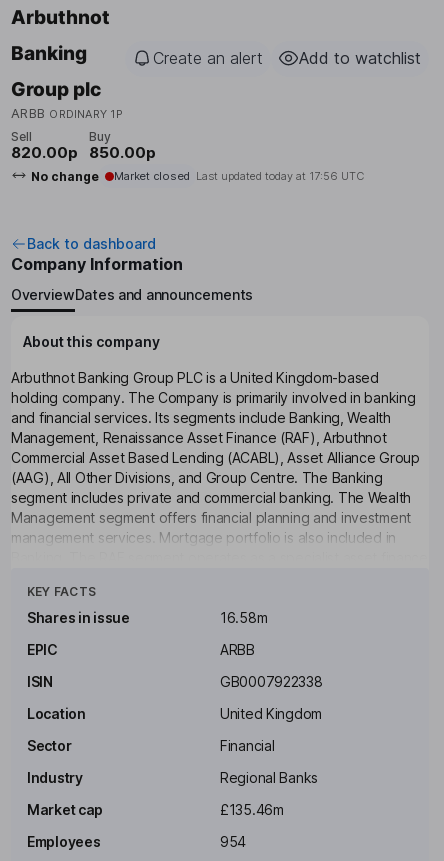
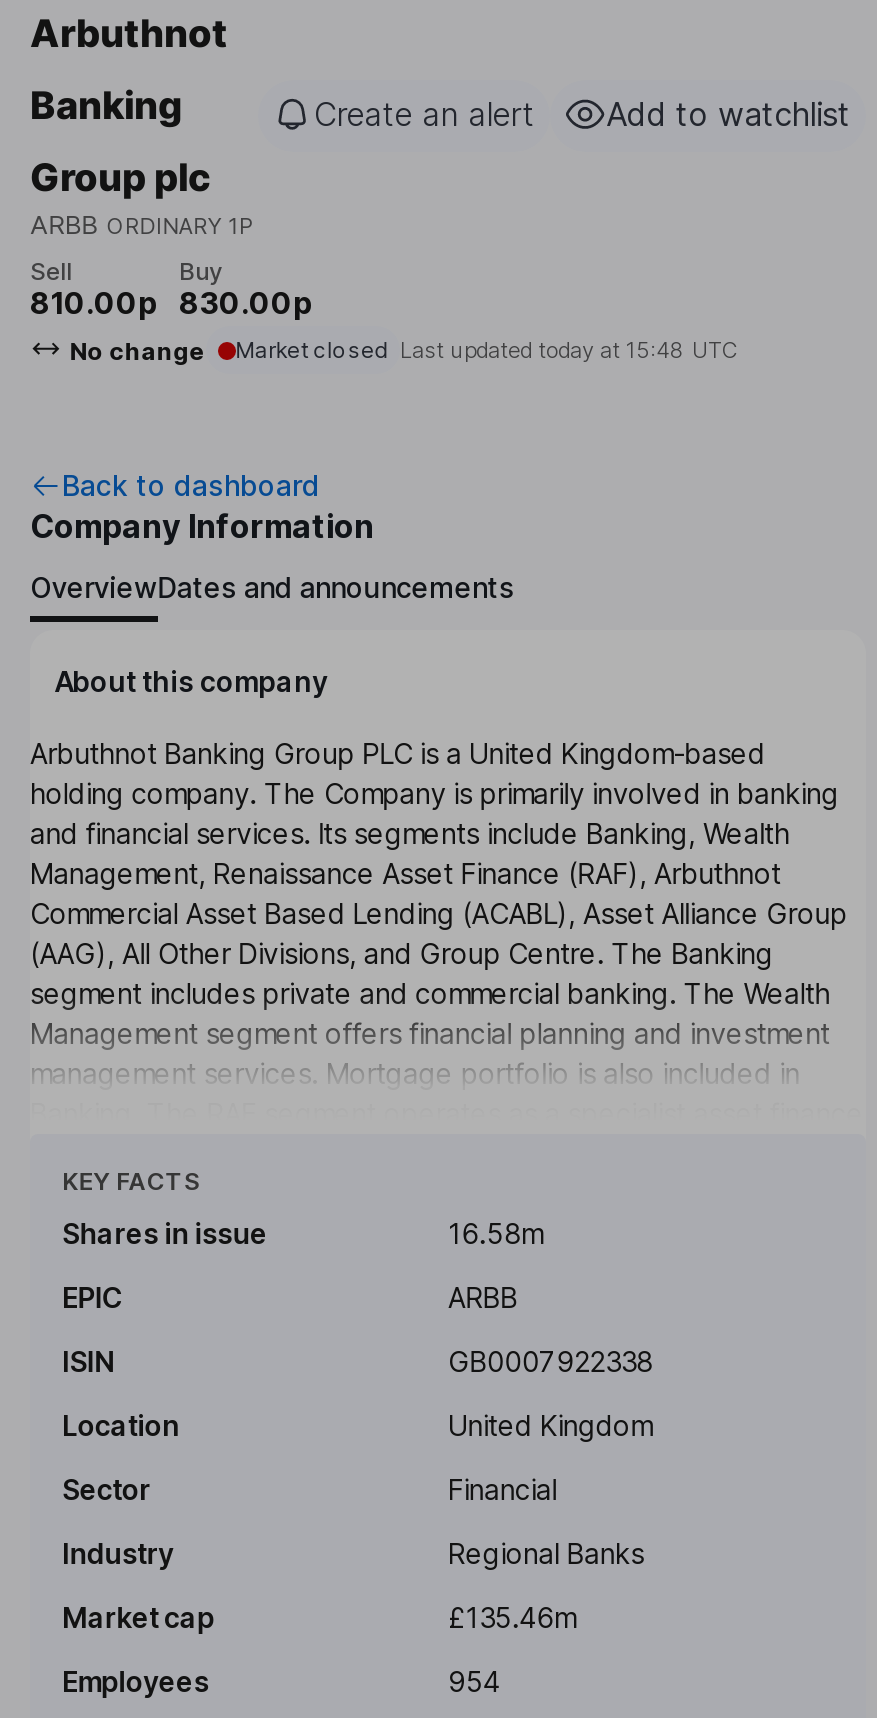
[11,143,78,162] 820.00p -> [30,285,158,323] 810.00p
[88,143,155,162] 850.00p -> [179,285,313,323] 830.00p
[114,169,364,183] Market closed Last updated today at 17:56 UTC -> [235,337,738,365] Market closed Last updated today at 15:48 UTC

